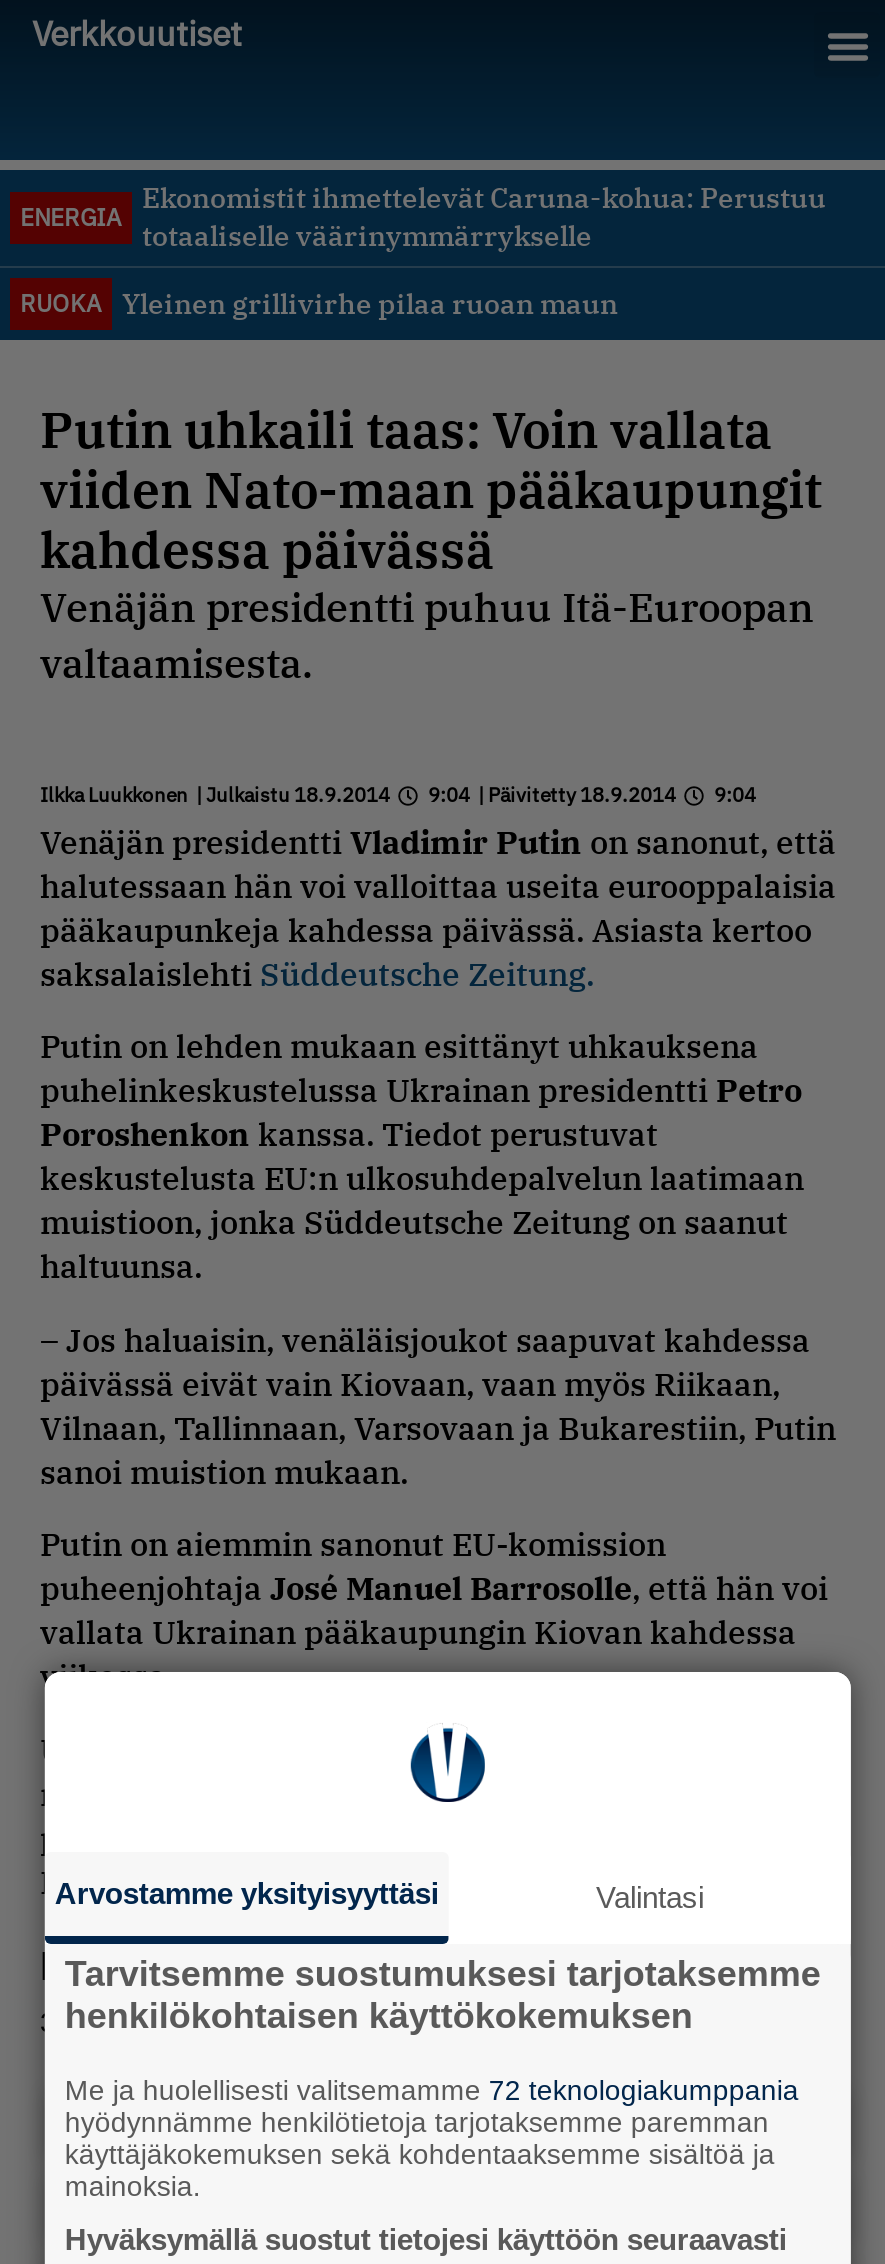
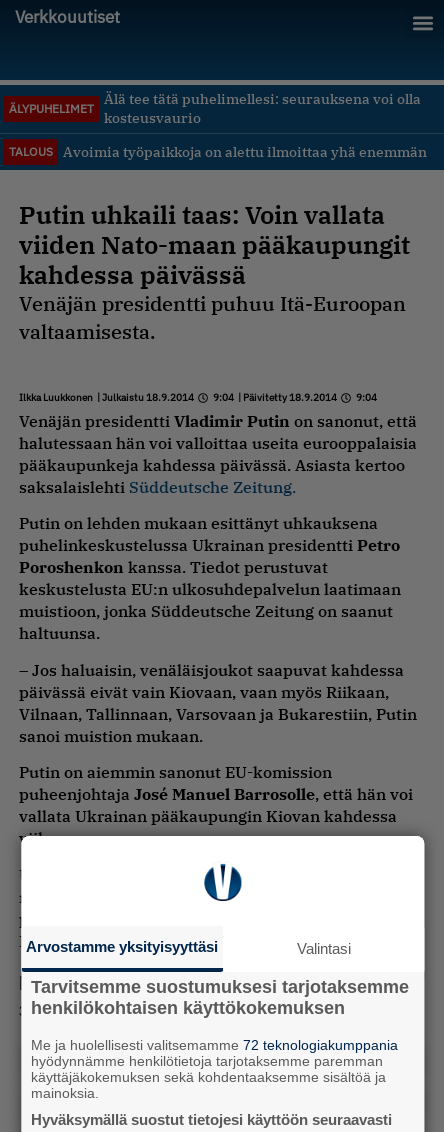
[142,180,826,254] Ekonomistit ihmettelevät Caruna-kohua: Perustuu | totaaliselle väärinymmärrykselle -> [104,90,421,127] Älä tee tätä puhelimellesi: seurauksena voi olla | kosteusvaurio
[20,202,122,232] ENERGIA -> [9,101,94,116] ÄLYPUHELIMET
[20,285,618,321] RUOKA | Yleinen grillivirhe pilaa ruoan maun -> [9,142,427,160] TALOUS | Avoimia työpaikkoja on alettu ilmoittaa yhä enemmän

